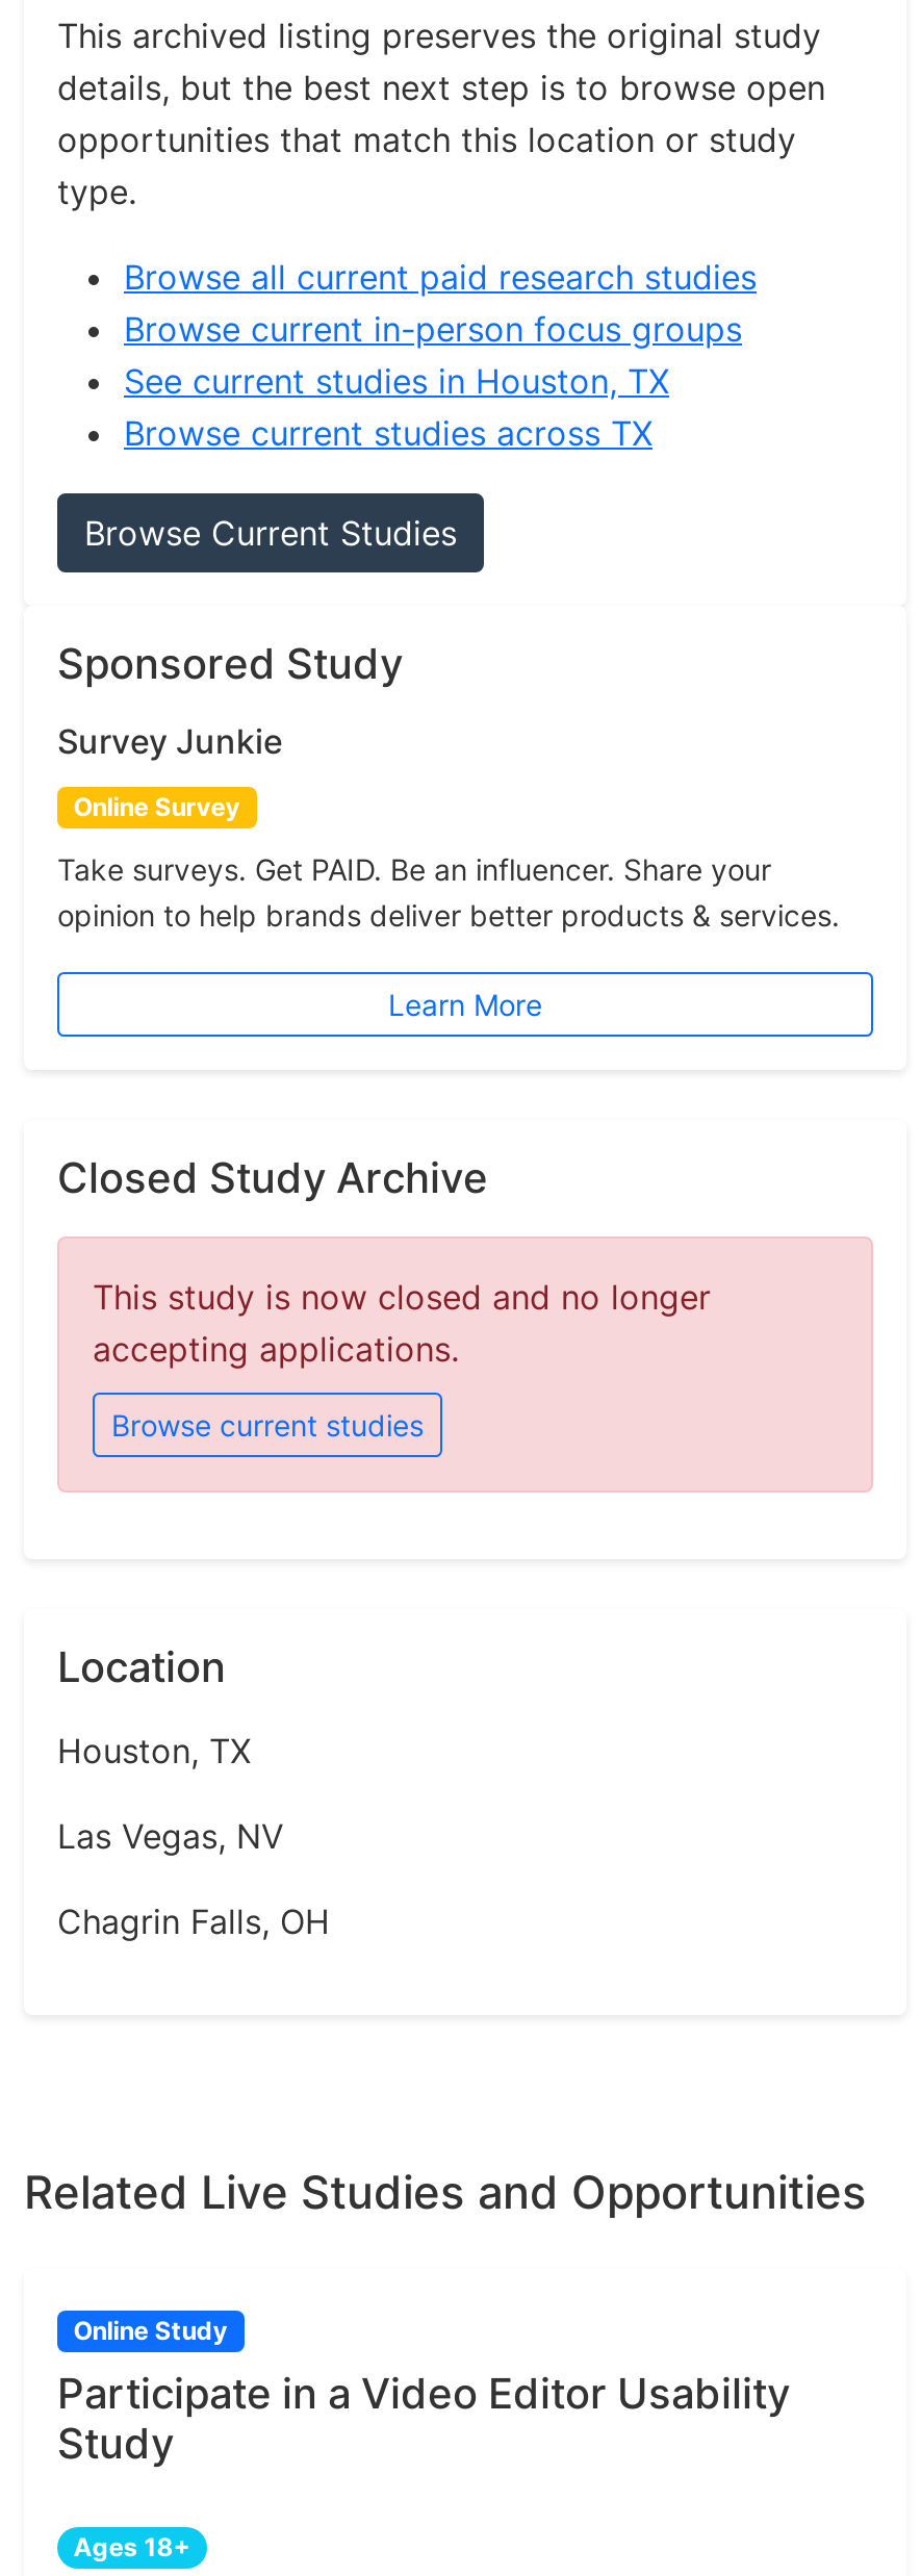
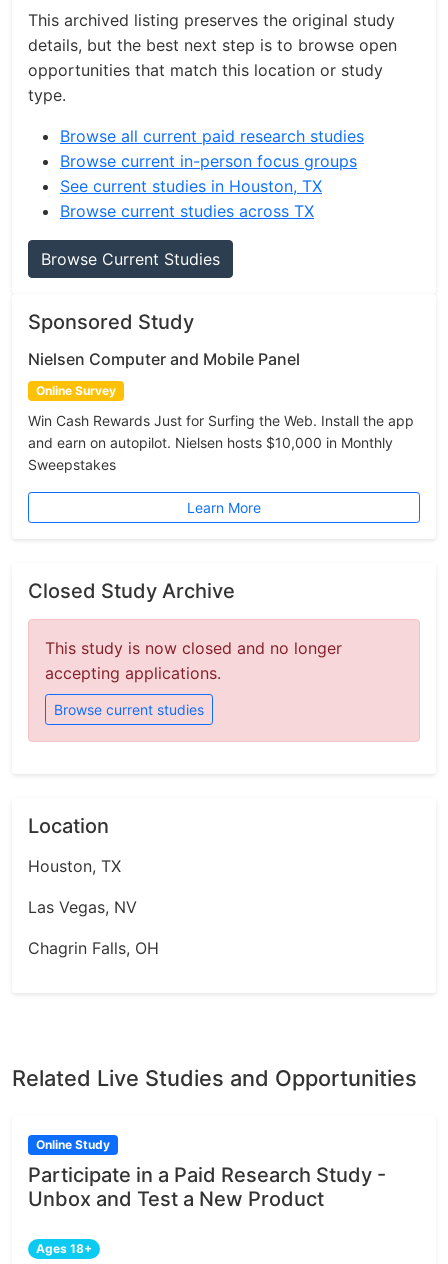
[57,720,282,762] Survey Junkie -> [28,349,300,369] Nielsen Computer and Mobile Panel
[57,851,840,933] Take surveys. Get PAID. Be an influencer. Share your | opinion to help brands deliver better products & services. -> [28,412,414,473] Win Cash Rewards Just for Surfing the Web. Install the app | and earn on autopilot. Nielsen hosts $10,000 in Monthly | Sweepstakes
[57,2369,790,2469] Participate in a Video Editor Usability | Study -> [28,1163,386,1211] Participate in a Paid Research Study - | Unbox and Test a New Product

